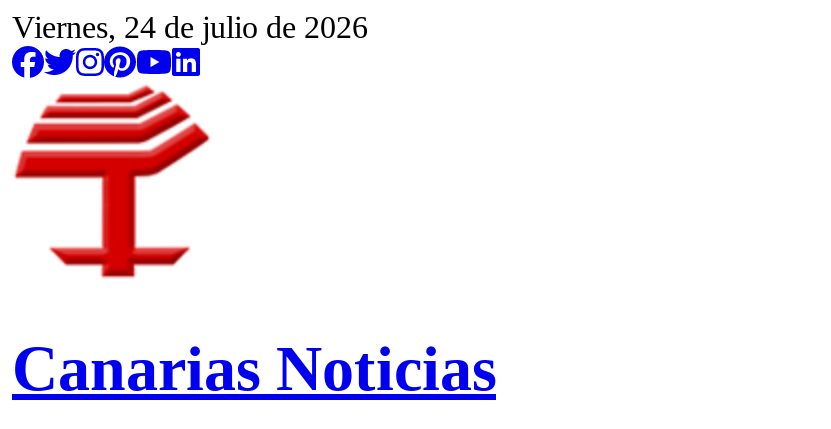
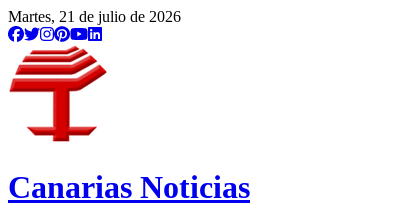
[12,10,368,44] Viernes, 24 de julio de 2026 -> [8,8,181,25] Martes, 21 de julio de 2026

